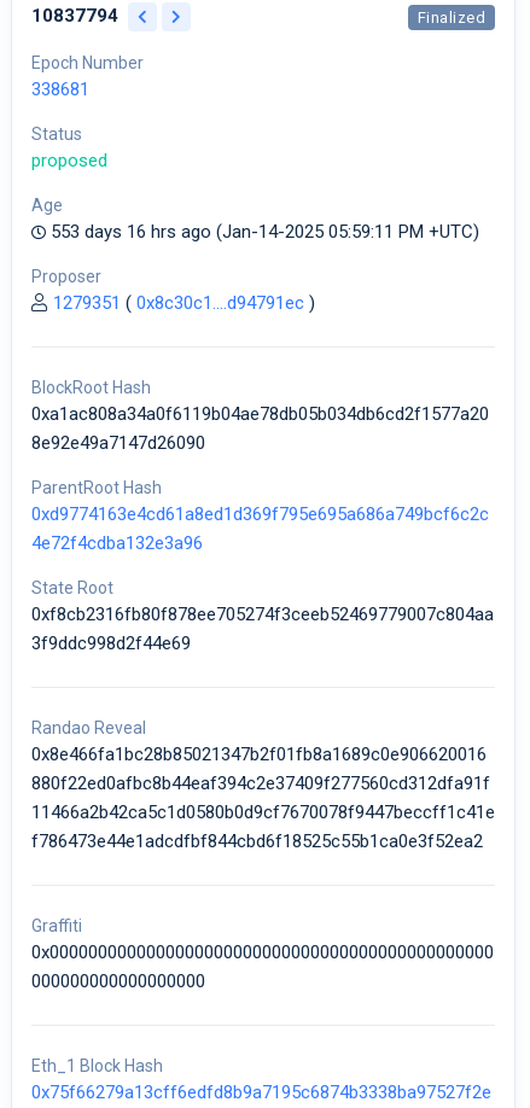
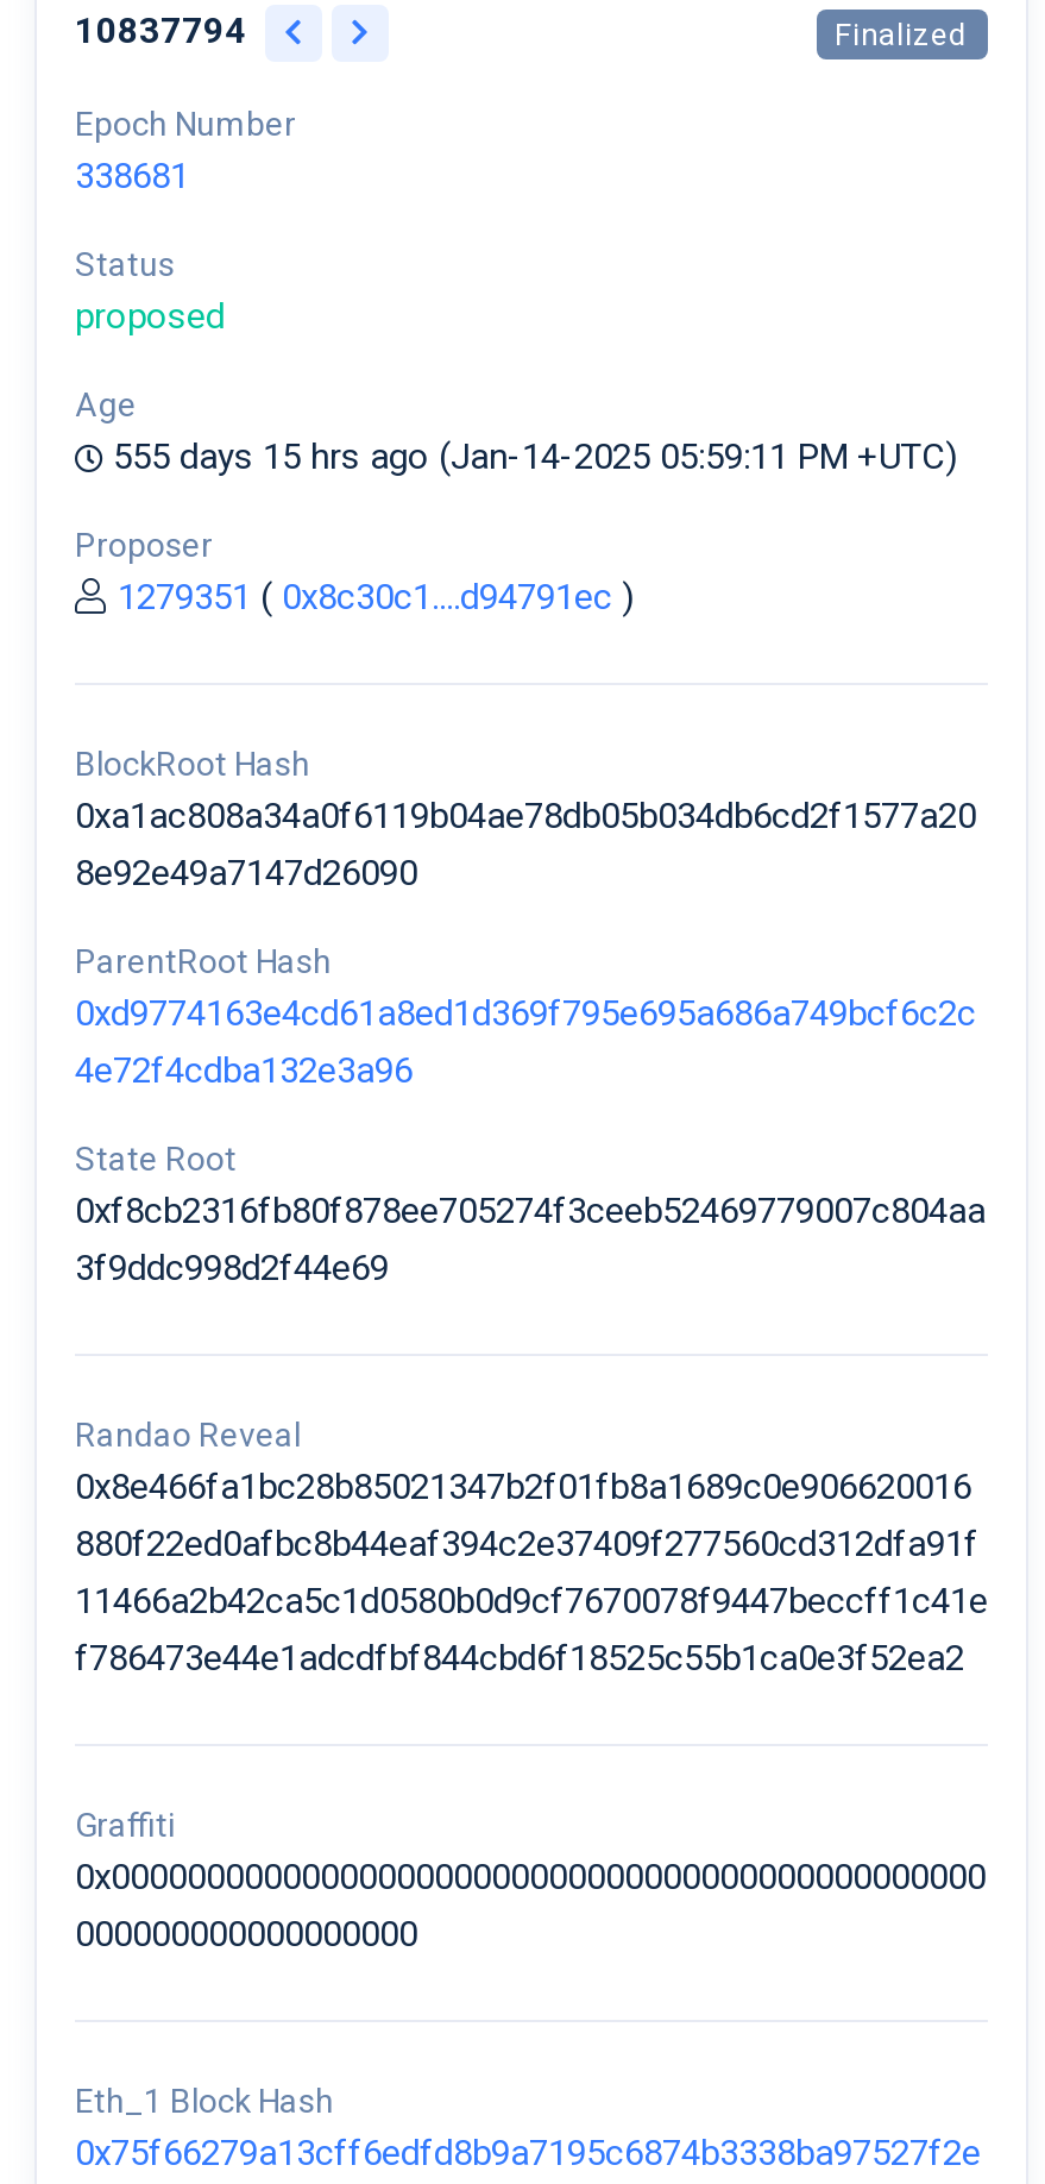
[51,220,479,242] 553 days 16 hrs ago (Jan-14-2025 05:59:11 PM +UTC) -> [113,434,957,477] 555 days 15 hrs ago (Jan-14-2025 05:59:11 PM +UTC)

